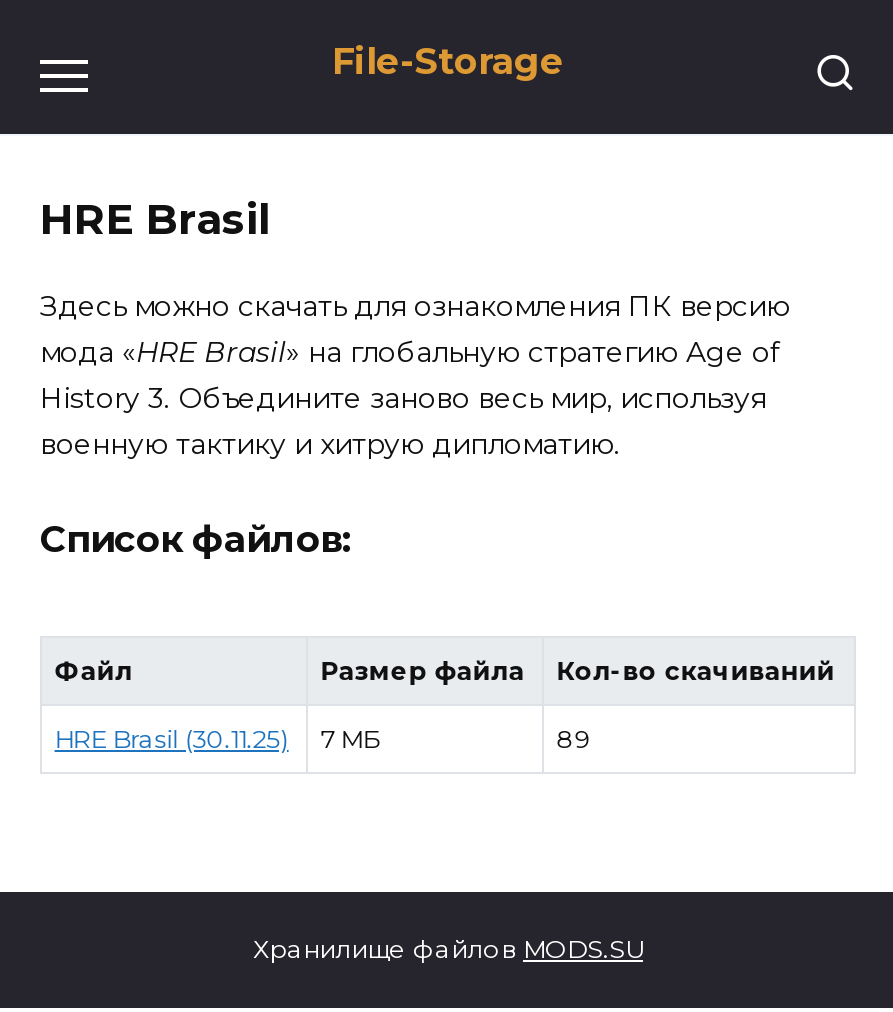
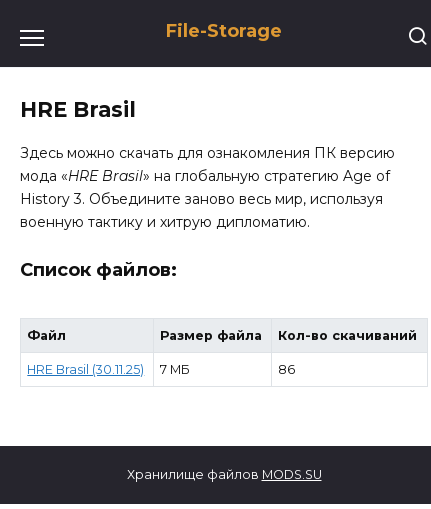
[557,724,591,754] 89 -> [278,362,295,377] 86

